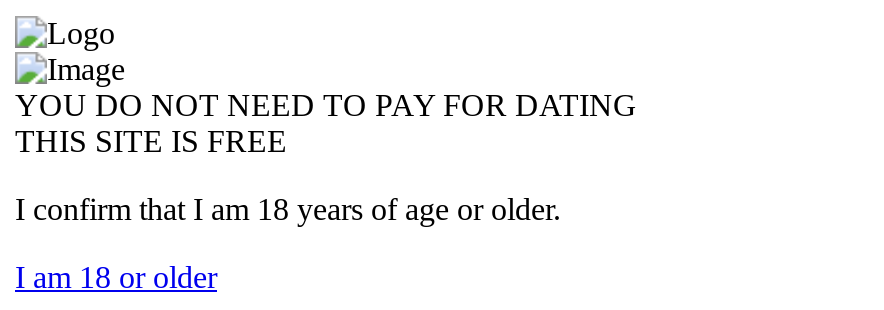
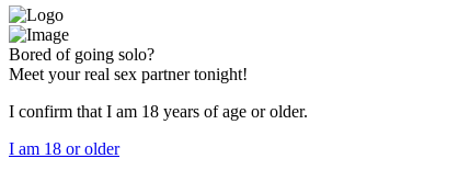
[15,88,637,158] YOU DO NOT NEED TO PAY FOR DATING | THIS SITE IS FREE -> [9,45,248,83] Bored of going solo? | Meet your real sex partner tonight!

